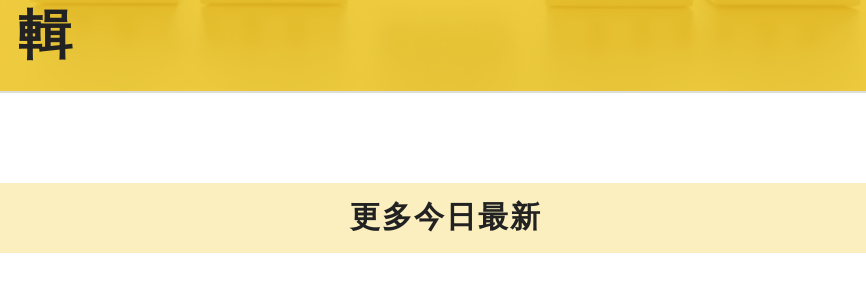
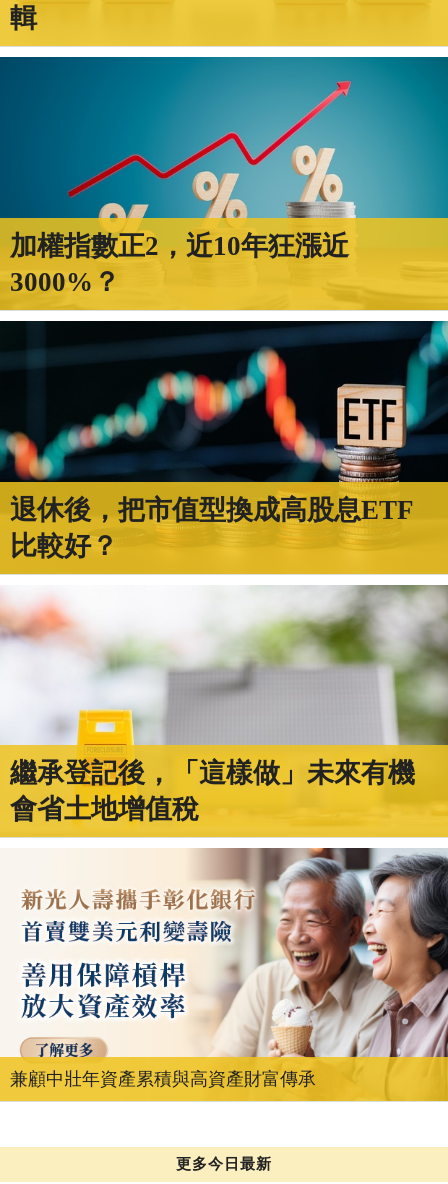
none -> [3,56,445,297] [image] | 加權指數正2，近10年狂漲近 | 3000%？
none -> [3,320,445,561] [image] | 退休後，把市值型換成高股息ETF | 比較好？
none -> [3,584,445,824] [image] | 繼承登記後，「這樣做」未來有機 | 會省土地增值稅
none -> [3,847,445,1089] [image] | 兼顧中壯年資產累積與高資產財富傳承

